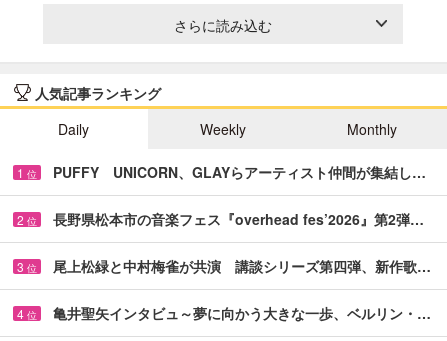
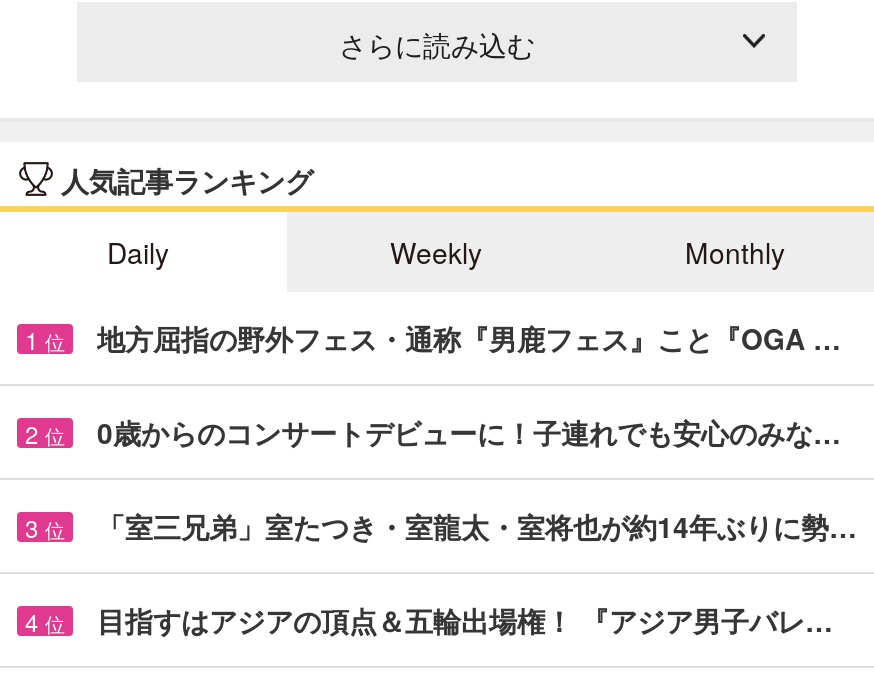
[53,162,426,182] PUFFY UNICORN、GLAYらアーティスト仲間が集結し… -> [97,318,841,358] 地方屈指の野外フェス・通称『男鹿フェス』こと『OGA …
[53,209,424,229] 長野県松本市の音楽フェス『overhead fes’2026』第2弾… -> [97,412,841,452] 0歳からのコンサートデビューに！子連れでも安心のみな…
[53,256,431,276] 尾上松緑と中村梅雀が共演 講談シリーズ第四弾、新作歌… -> [97,506,857,546] 「室三兄弟」室たつき・室龍太・室将也が約14年ぶりに勢…
[53,303,431,323] 亀井聖矢インタビュ～夢に向かう大きな一歩、ベルリン・… -> [97,600,833,640] 目指すはアジアの頂点＆五輪出場権！ 『アジア男子バレ…

